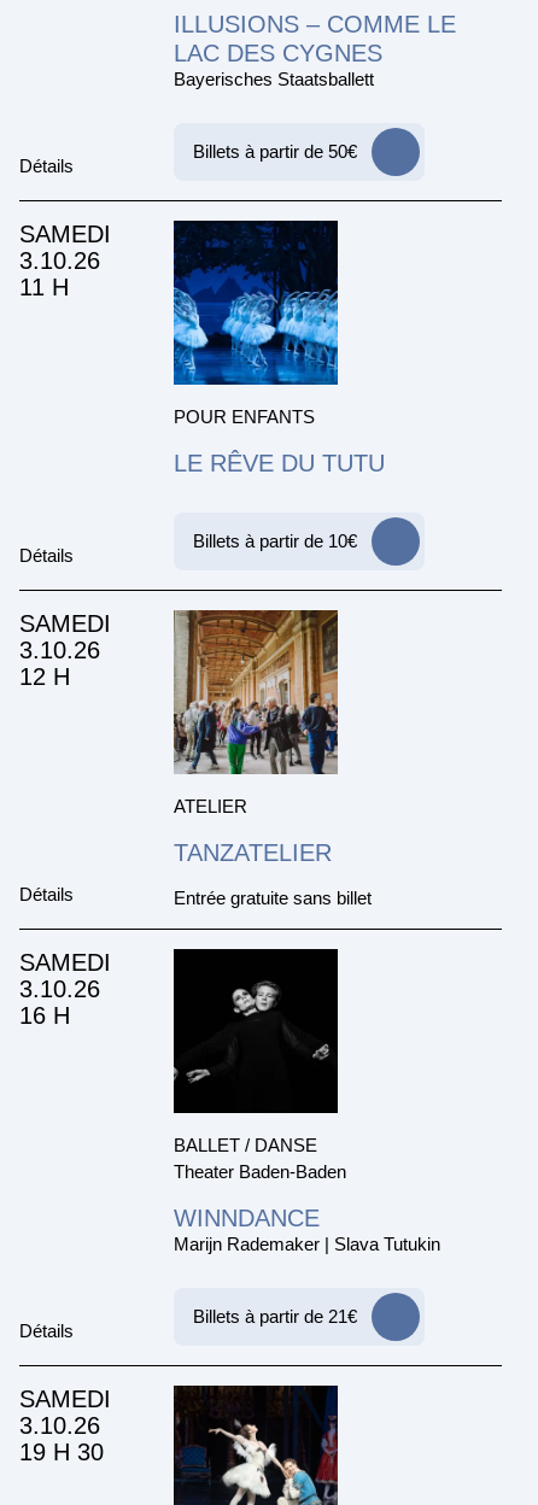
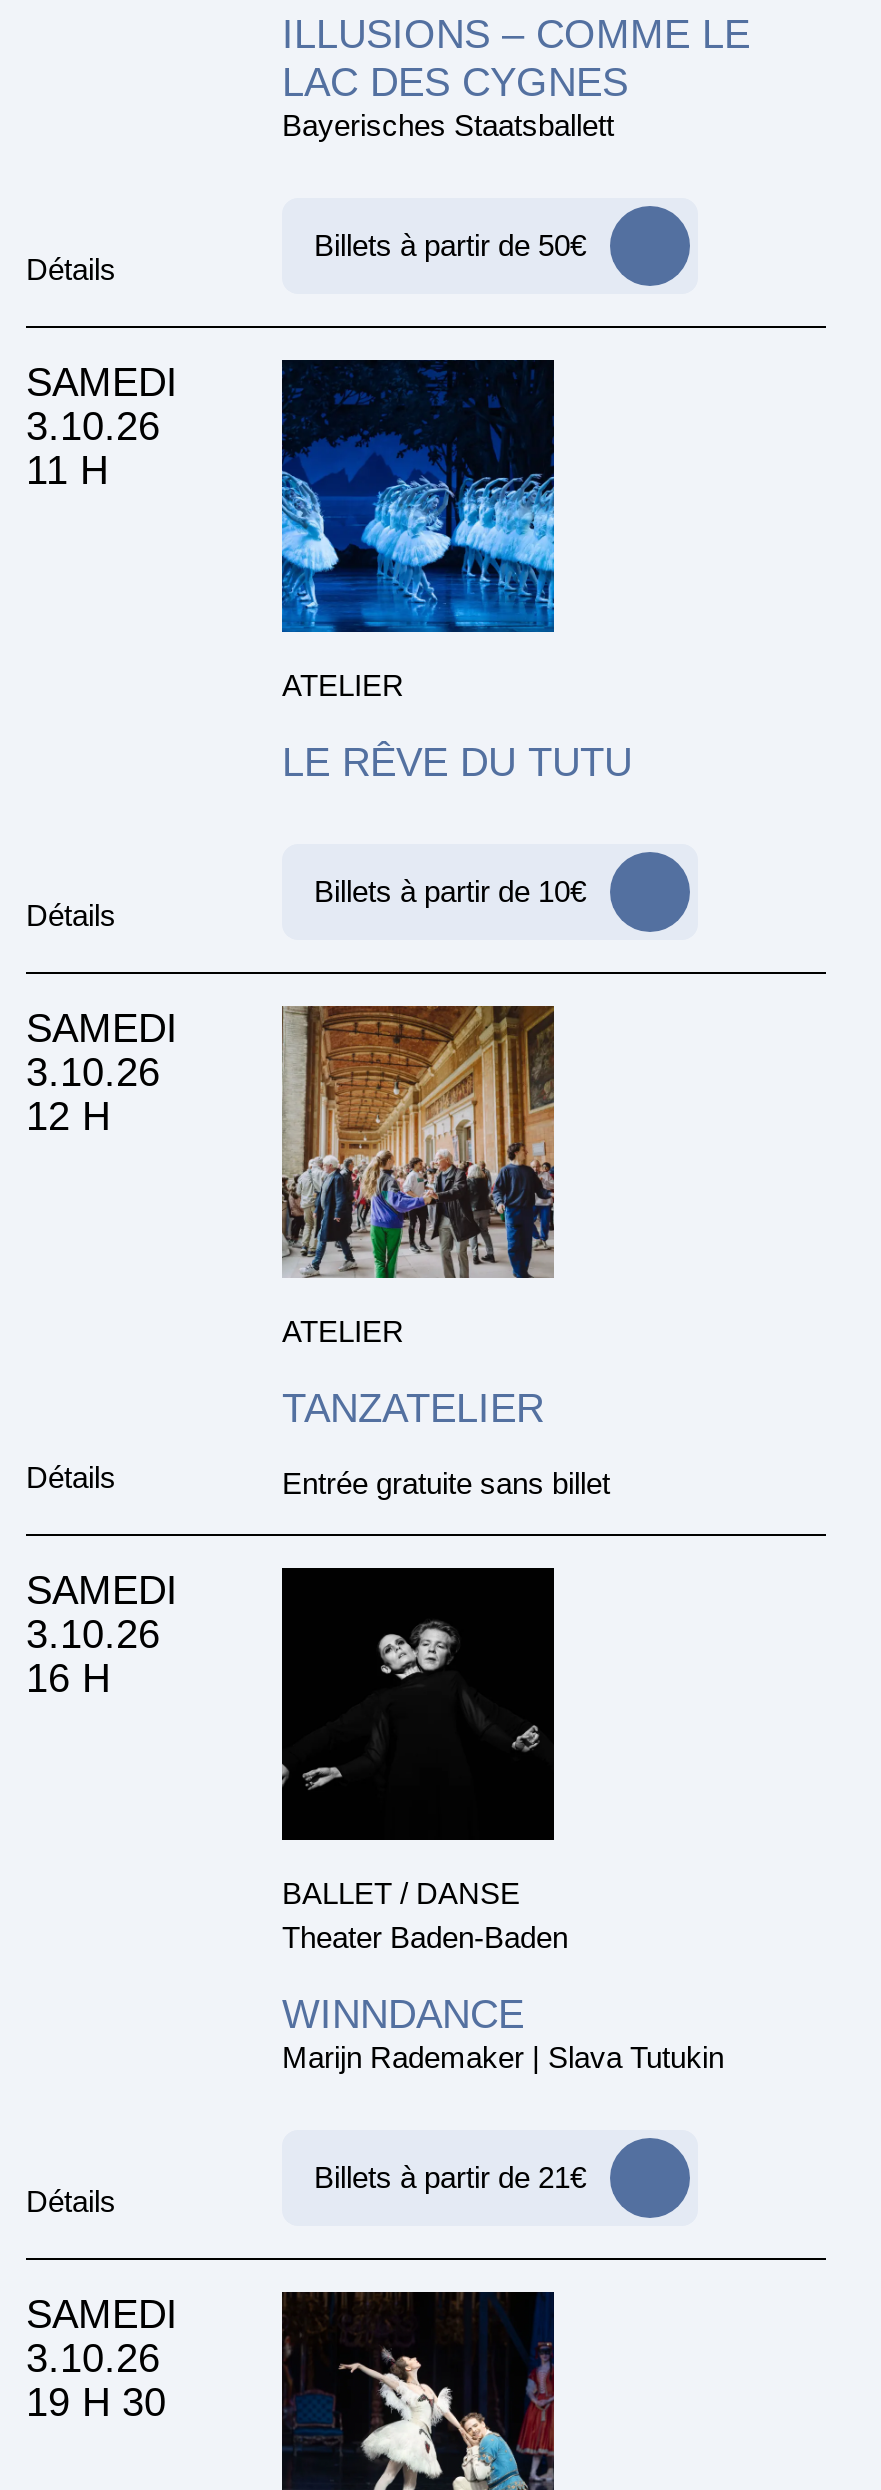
[174,406,315,427] POUR ENFANTS -> [282,668,404,702] ATELIER

